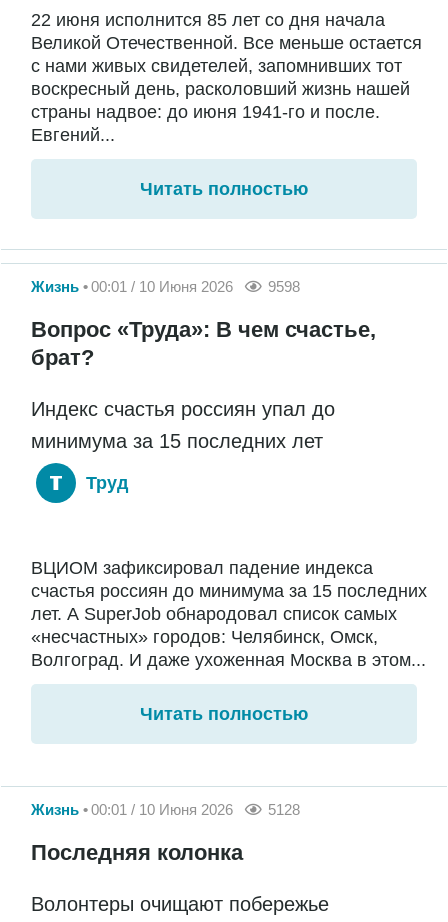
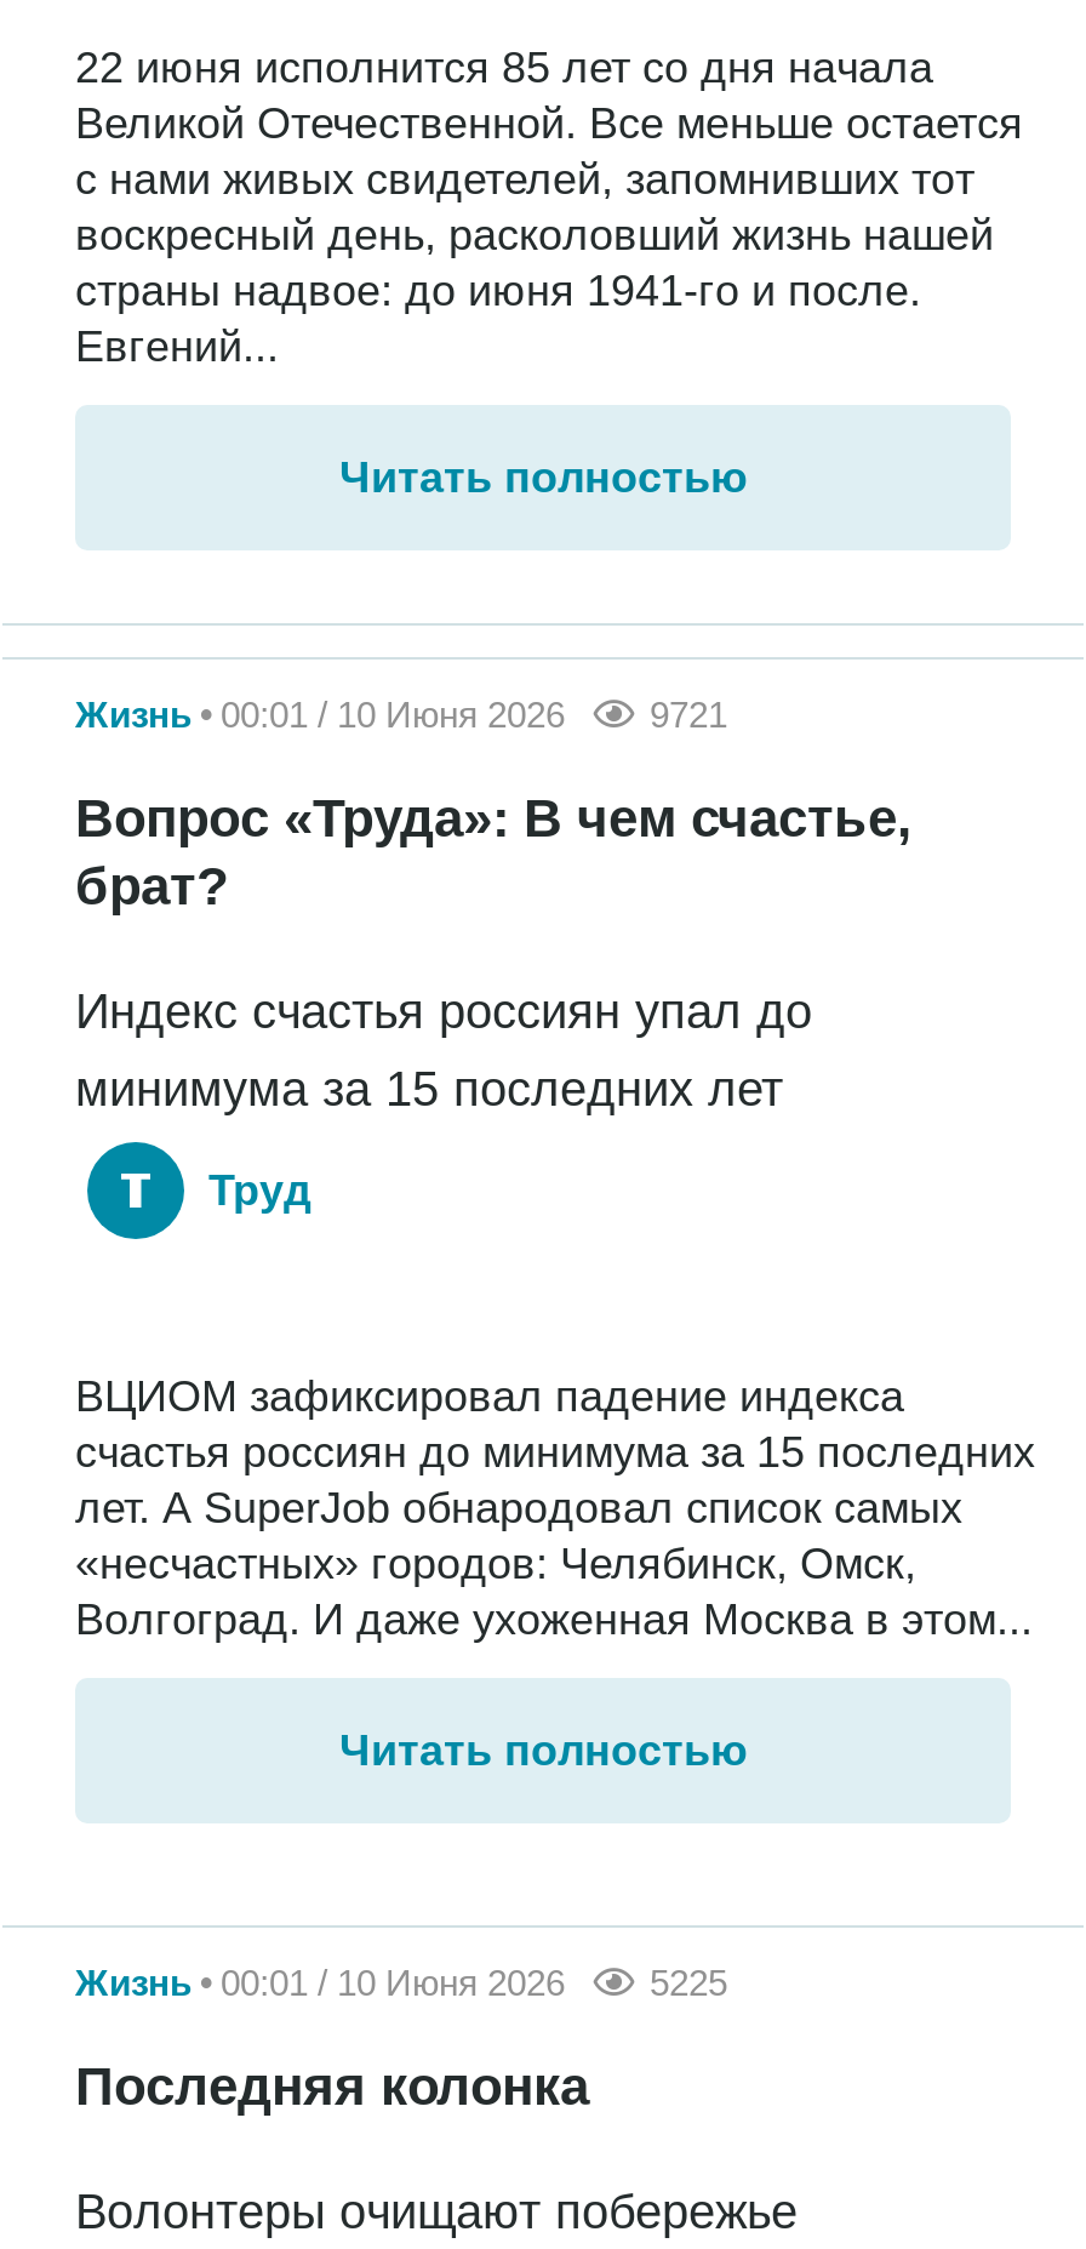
[268,278,300,295] 9598 -> [650,694,727,735] 9721
[268,801,300,818] 5128 -> [650,1963,727,2004] 5225

